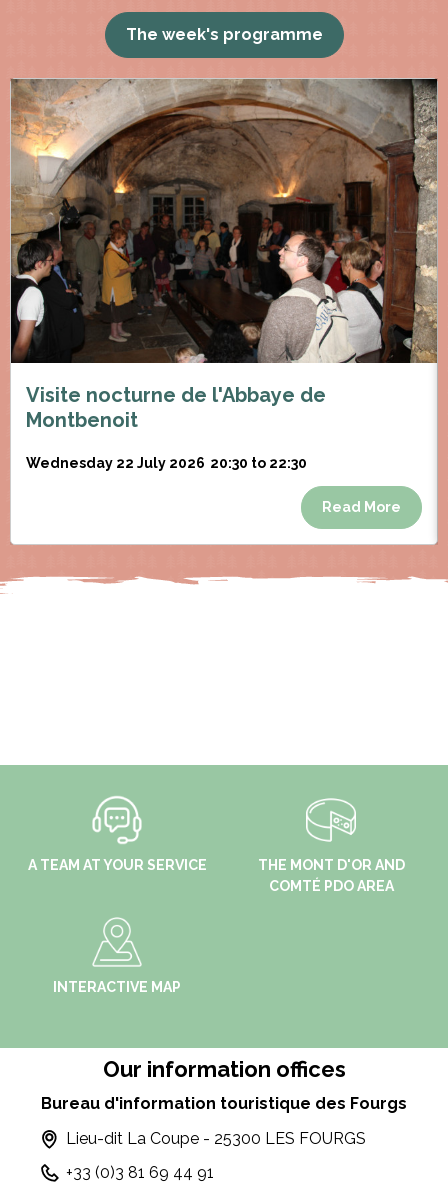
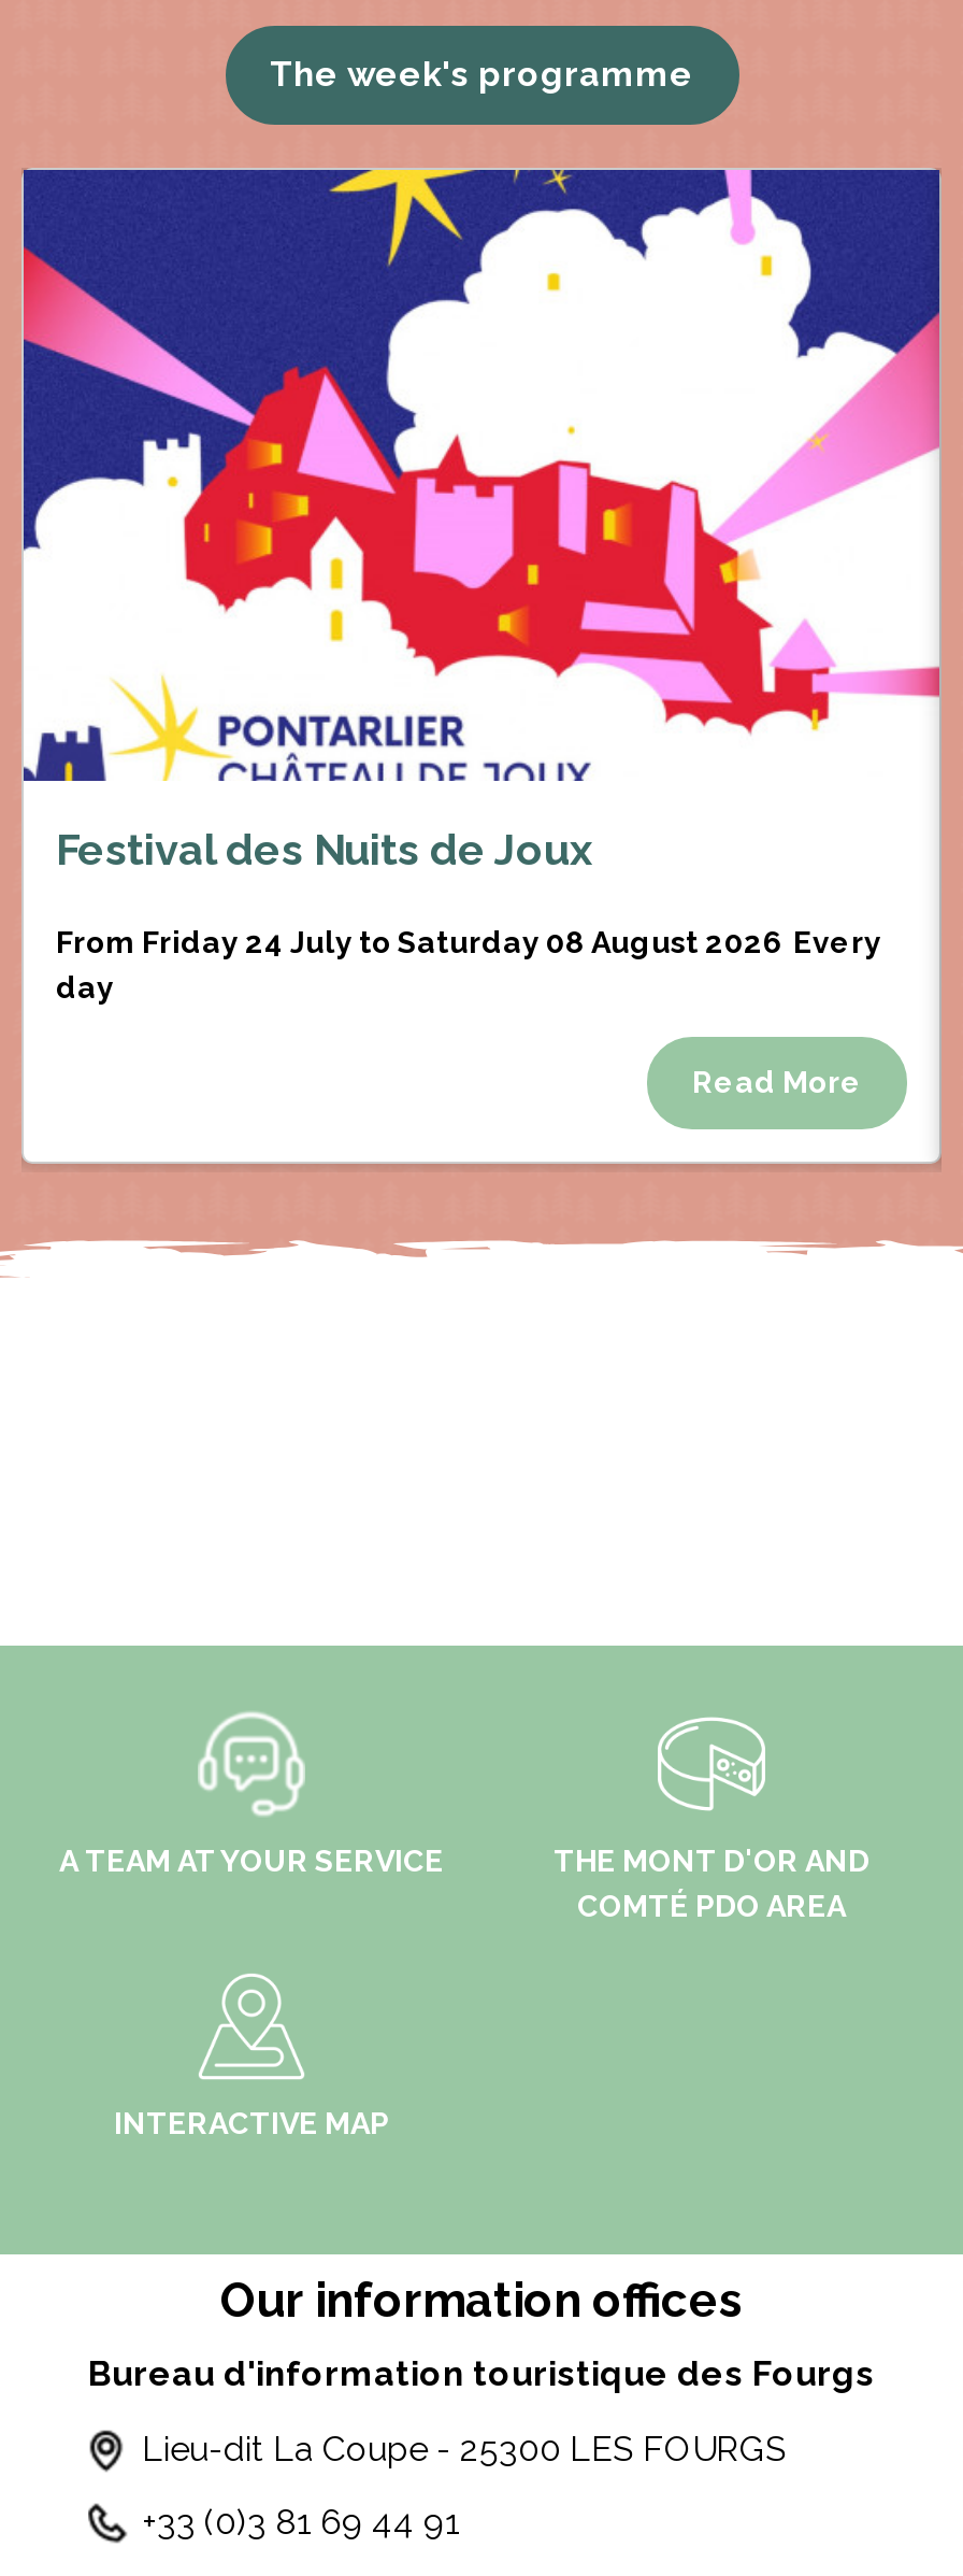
[10,78,438,432] [image] | Visite nocturne de l'Abbaye de | Montbenoit -> [21,168,942,875] [image] | Festival des Nuits de Joux
[26,455,307,471] Wednesday 22 July 2026 20:30 to 22:30 -> [56,925,881,1004] From Friday 24 July to Saturday 08 August 2026 Every | day

